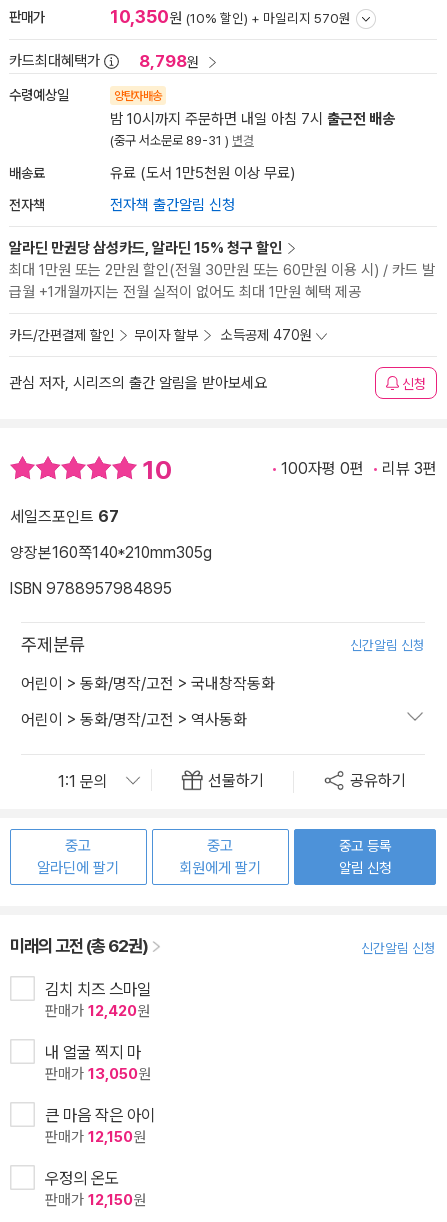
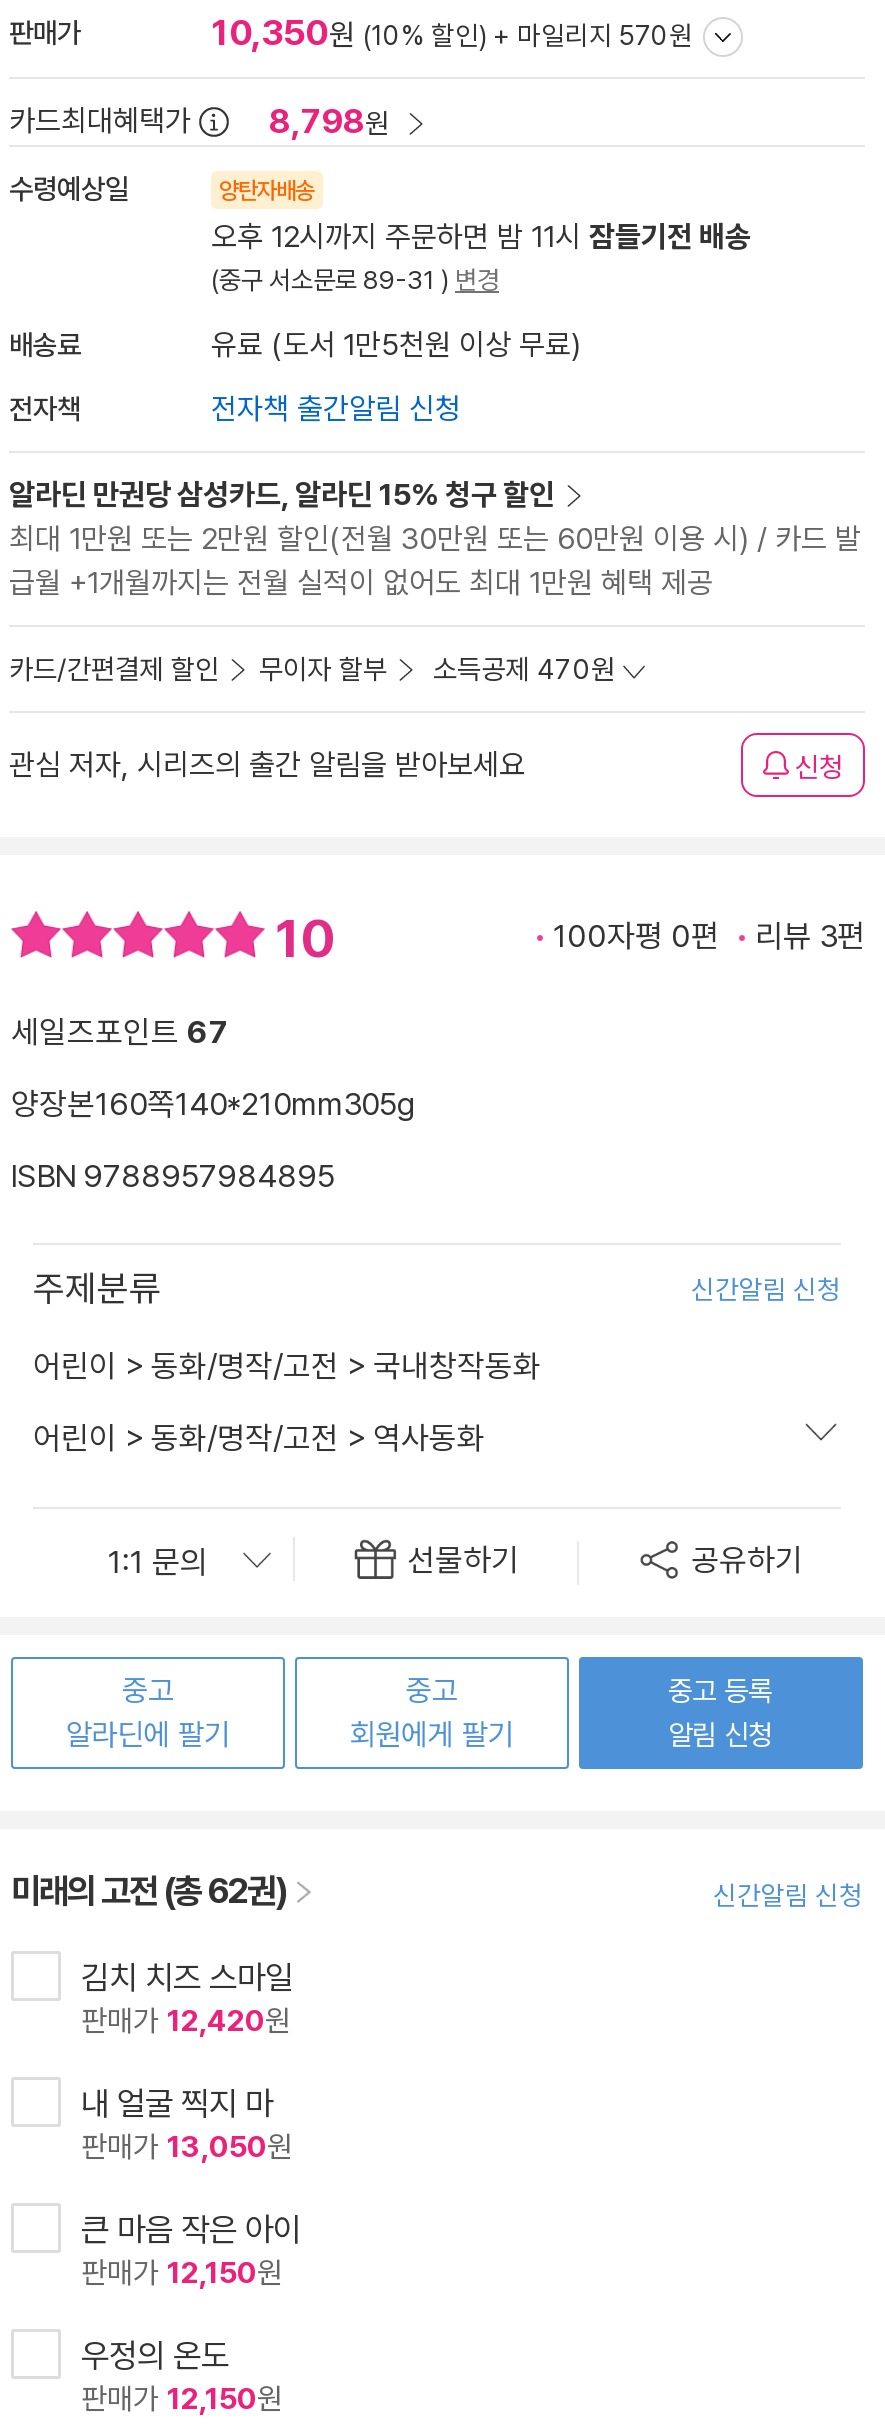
[110,110,395,128] 밤 10시까지 주문하면 내일 아침 7시 출근전 배송 -> [211,219,751,255] 오후 12시까지 주문하면 밤 11시 잠들기전 배송

